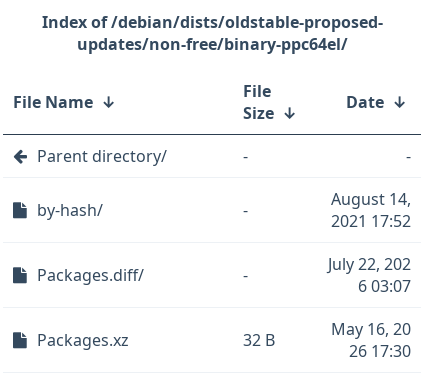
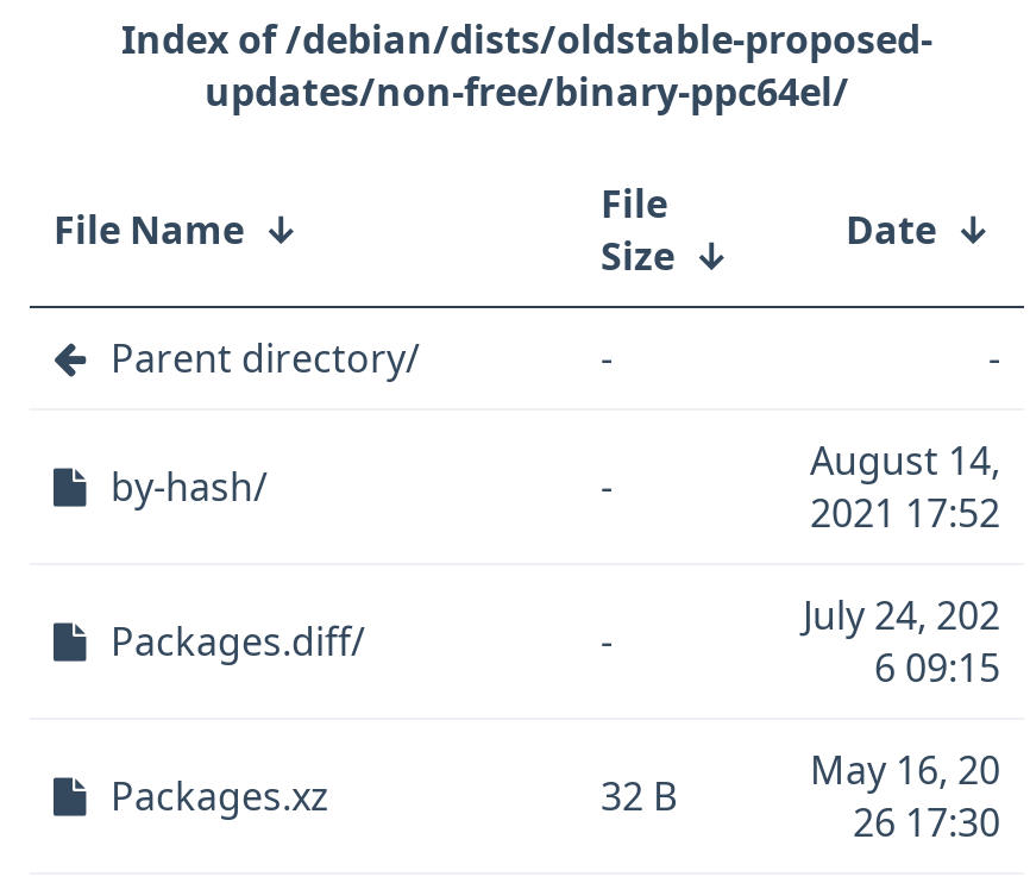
[328,253,411,275] July 22, 202 -> [803,589,1000,641] July 24, 202
[358,275,411,297] 6 03:07 -> [874,641,1000,694] 6 09:15

